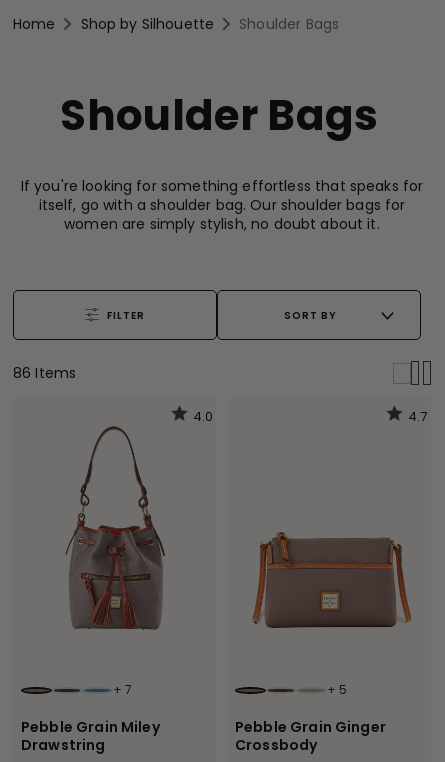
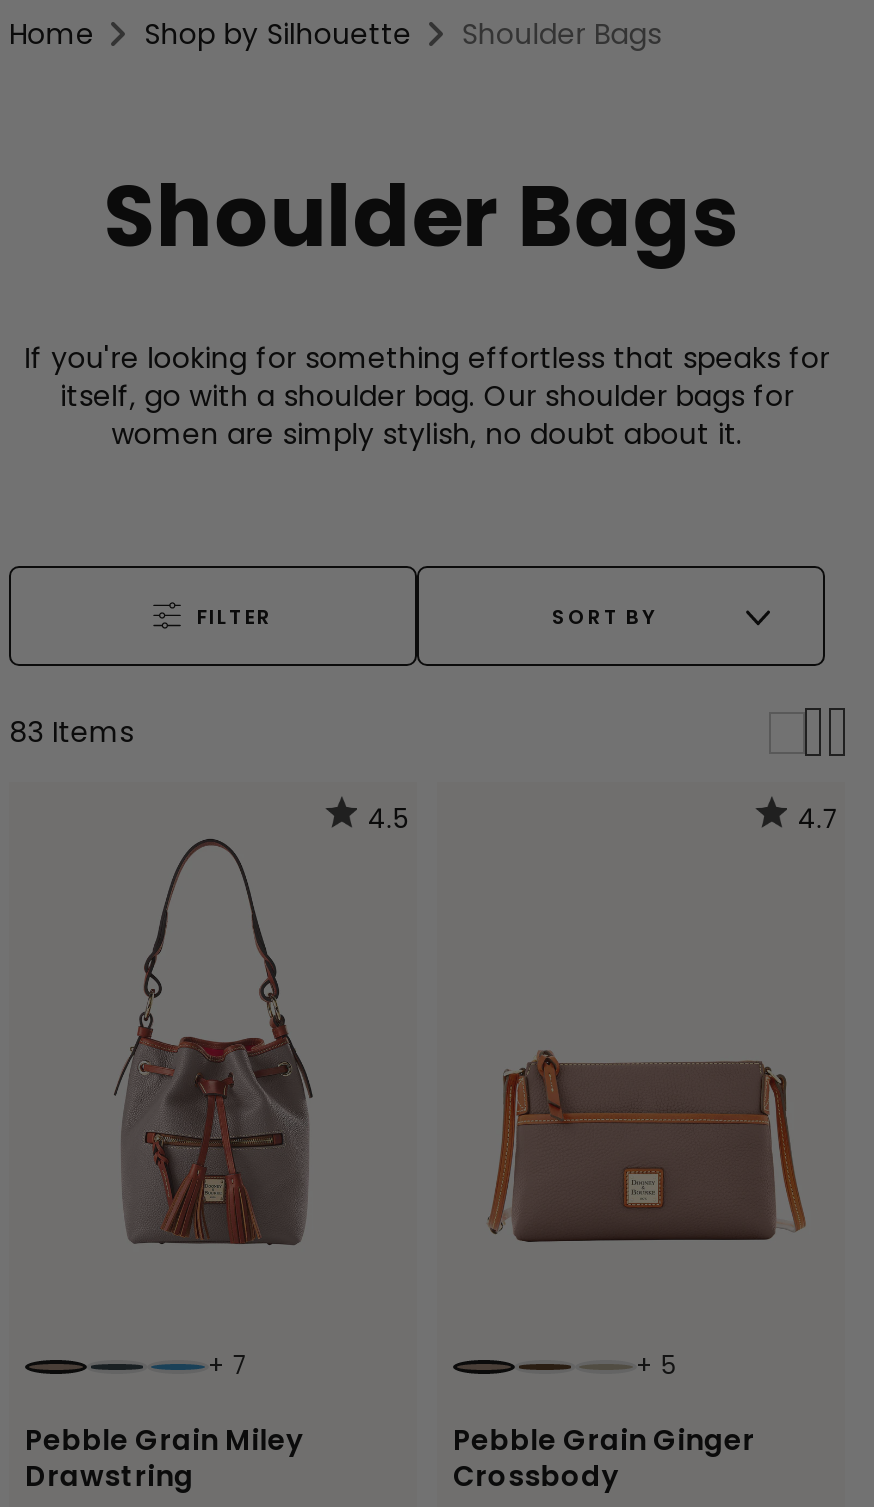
[13,363,76,383] 86 Items -> [9,712,133,752] 83 Items
[192,407,213,426] 4.0 -> [368,800,409,838] 4.5

